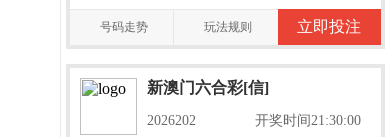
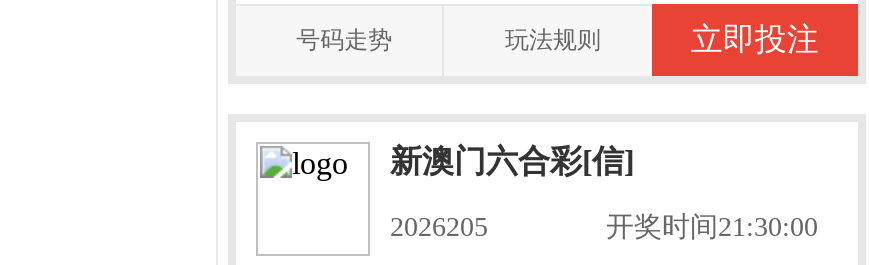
[147,113,196,128] 2026202 -> [390,212,488,242] 2026205

